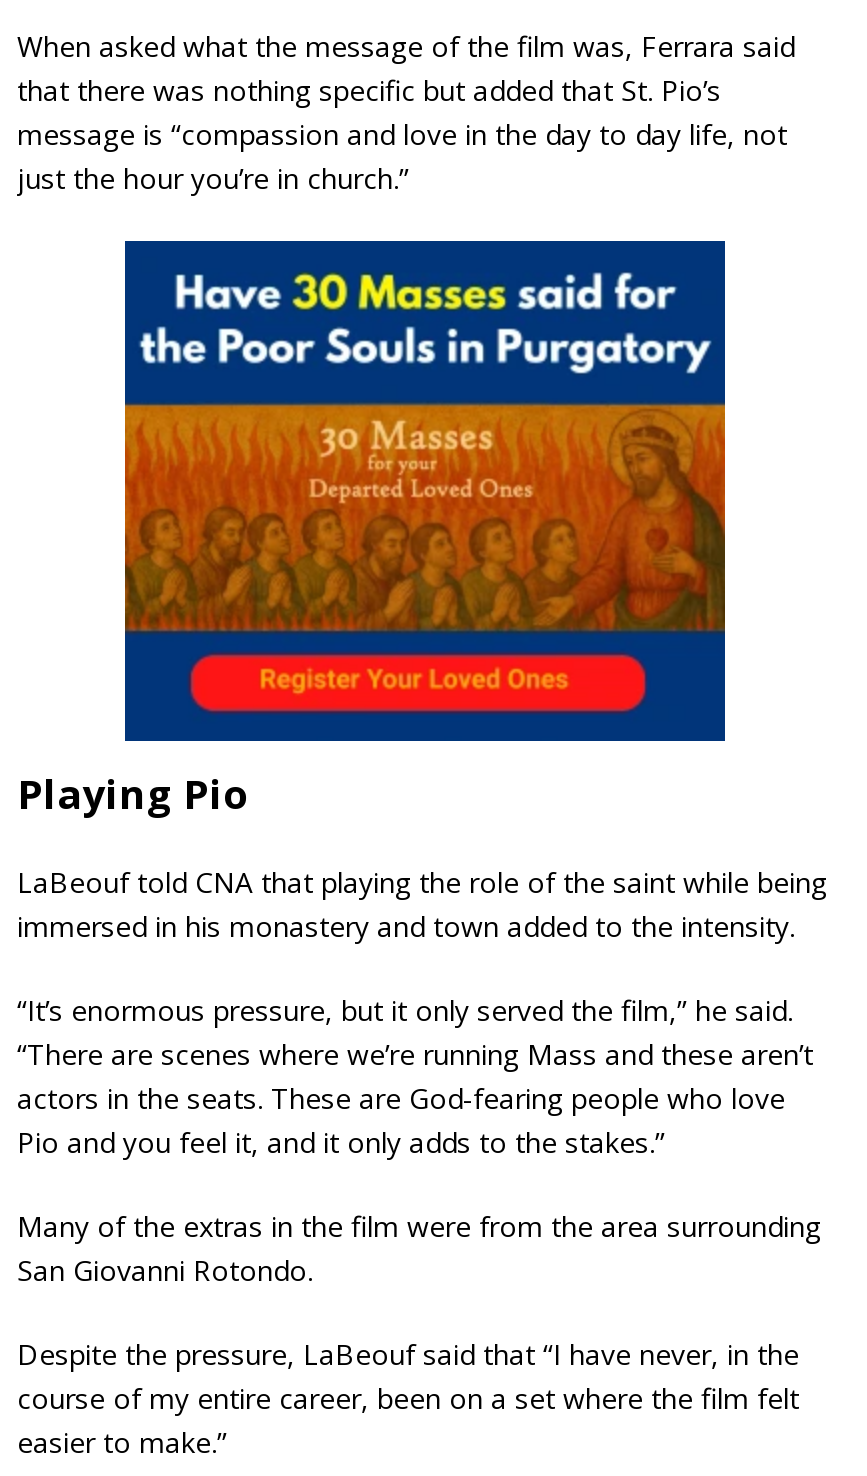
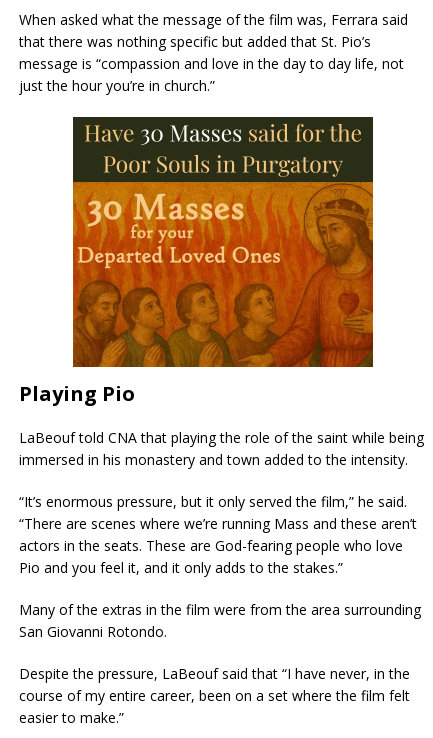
[123,241,727,743] [image] -> [72,117,374,368] [image]

